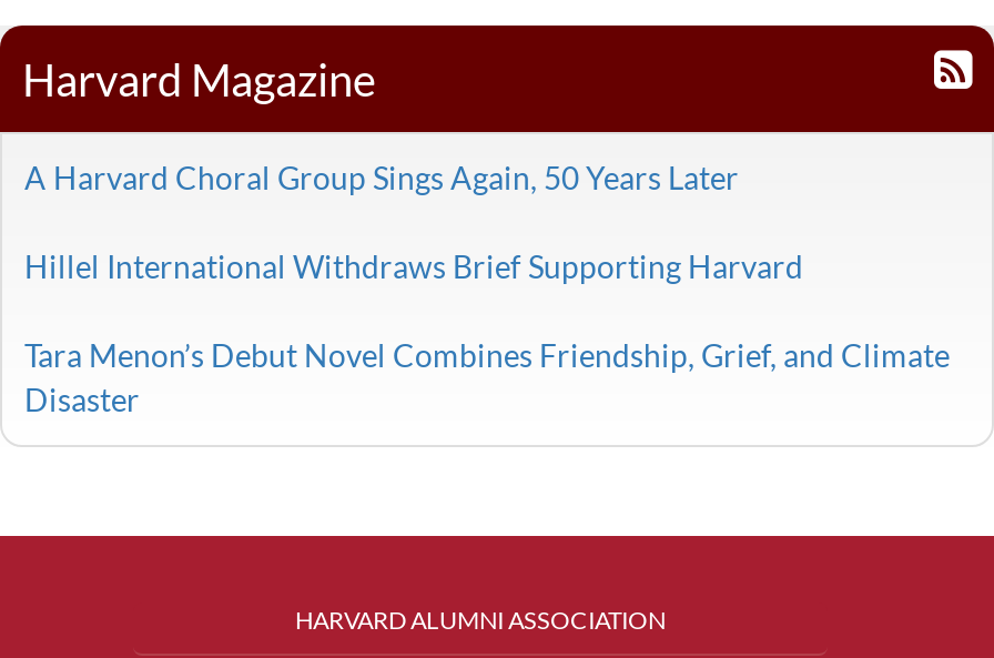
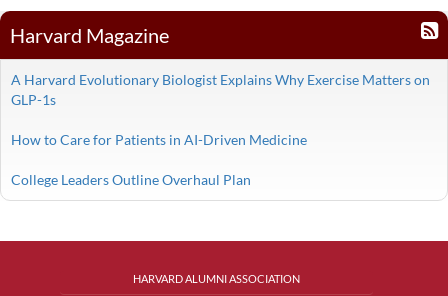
[24,159,739,197] A Harvard Choral Group Sings Again, 50 Years Later -> [11,71,430,108] A Harvard Evolutionary Biologist Explains Why Exercise Matters on | GLP-1s
[24,248,803,285] Hillel International Withdraws Brief Supporting Harvard -> [11,131,307,148] How to Care for Patients in AI-Driven Medicine
[24,336,950,419] Tara Menon’s Debut Novel Combines Friendship, Grief, and Climate | Disaster -> [11,171,251,188] College Leaders Outline Overhaul Plan

